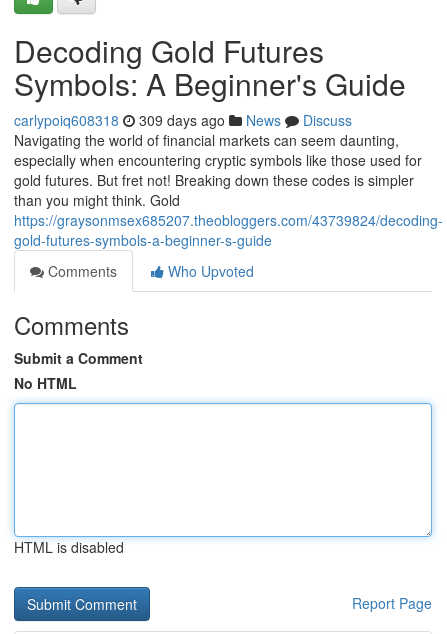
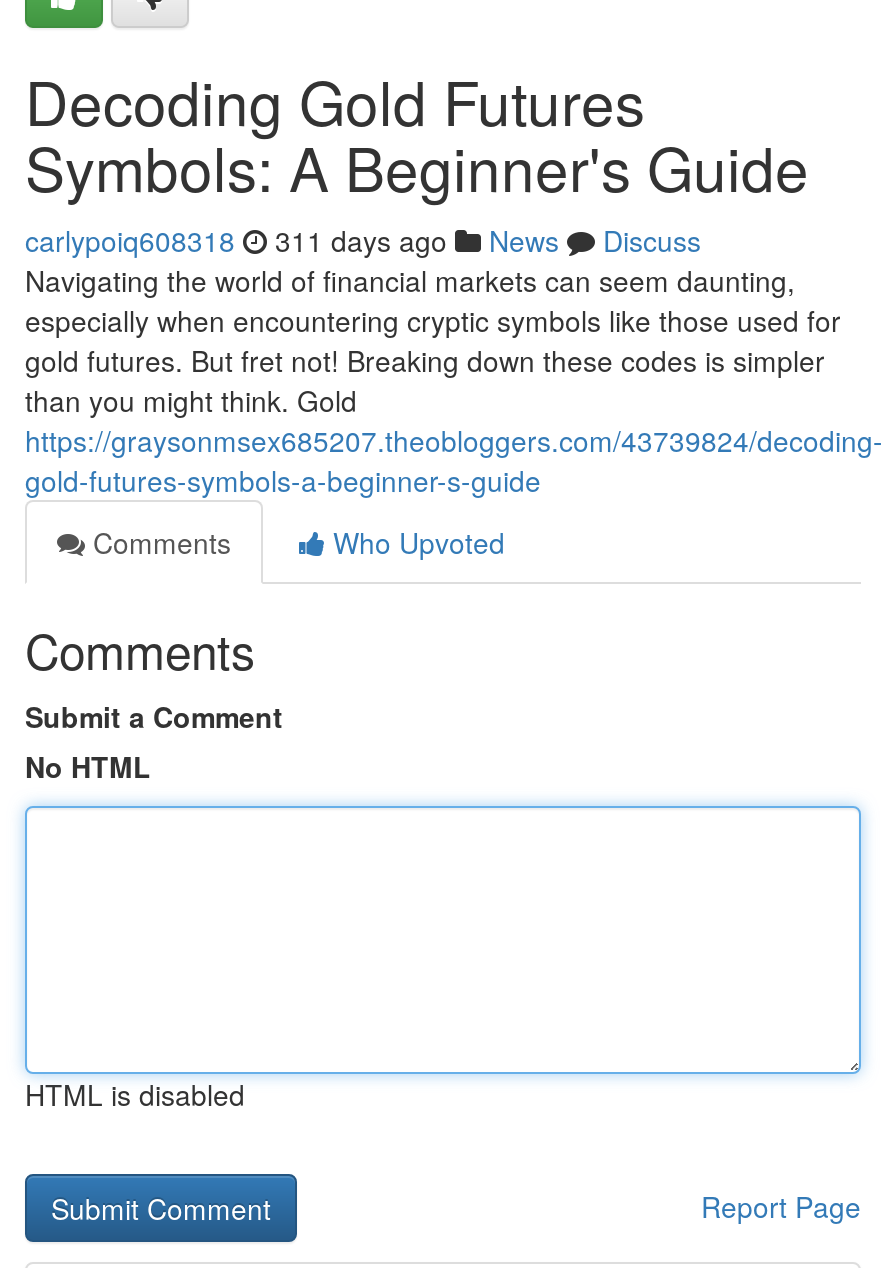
[14,110,352,130] carlypoiq608318 309 days ago News Discuss -> [25,220,701,260] carlypoiq608318 311 days ago News Discuss

